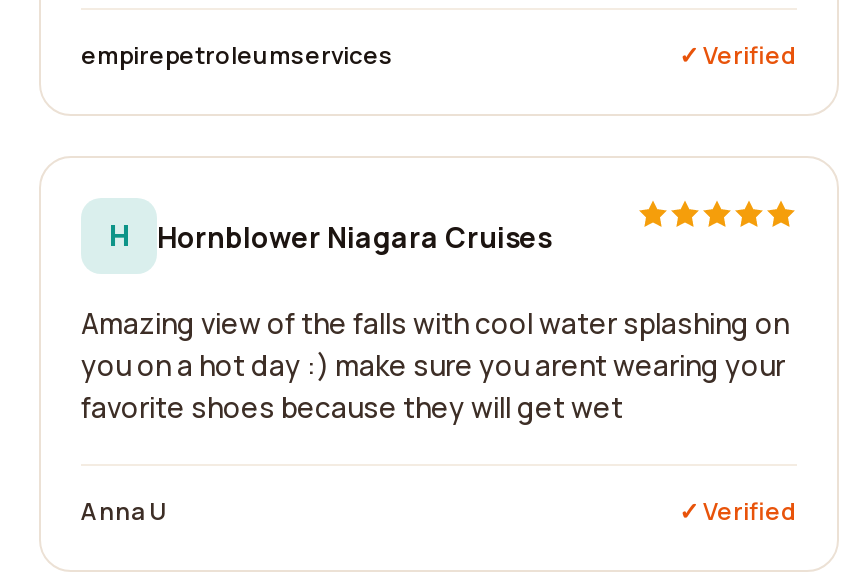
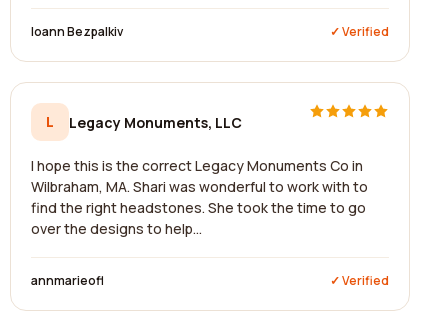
[81,38,393,72] empirepetroleumservices -> [31,23,123,40] Ioann Bezpalkiv
[109,216,551,255] H | Hornblower Niagara Cruises -> [46,112,242,131] L | Legacy Monuments, LLC
[81,304,789,426] Amazing view of the falls with cool water splashing on | you on a hot day :) make sure you arent wearing your | favorite shoes because they will get wet -> [31,156,368,238] I hope this is the correct Legacy Monuments Co in | Wilbraham, MA. Shari was wonderful to work with to | find the right headstones. She took the time to go | over the designs to help...
[81,494,167,528] Anna U -> [31,272,104,289] annmarieofl

